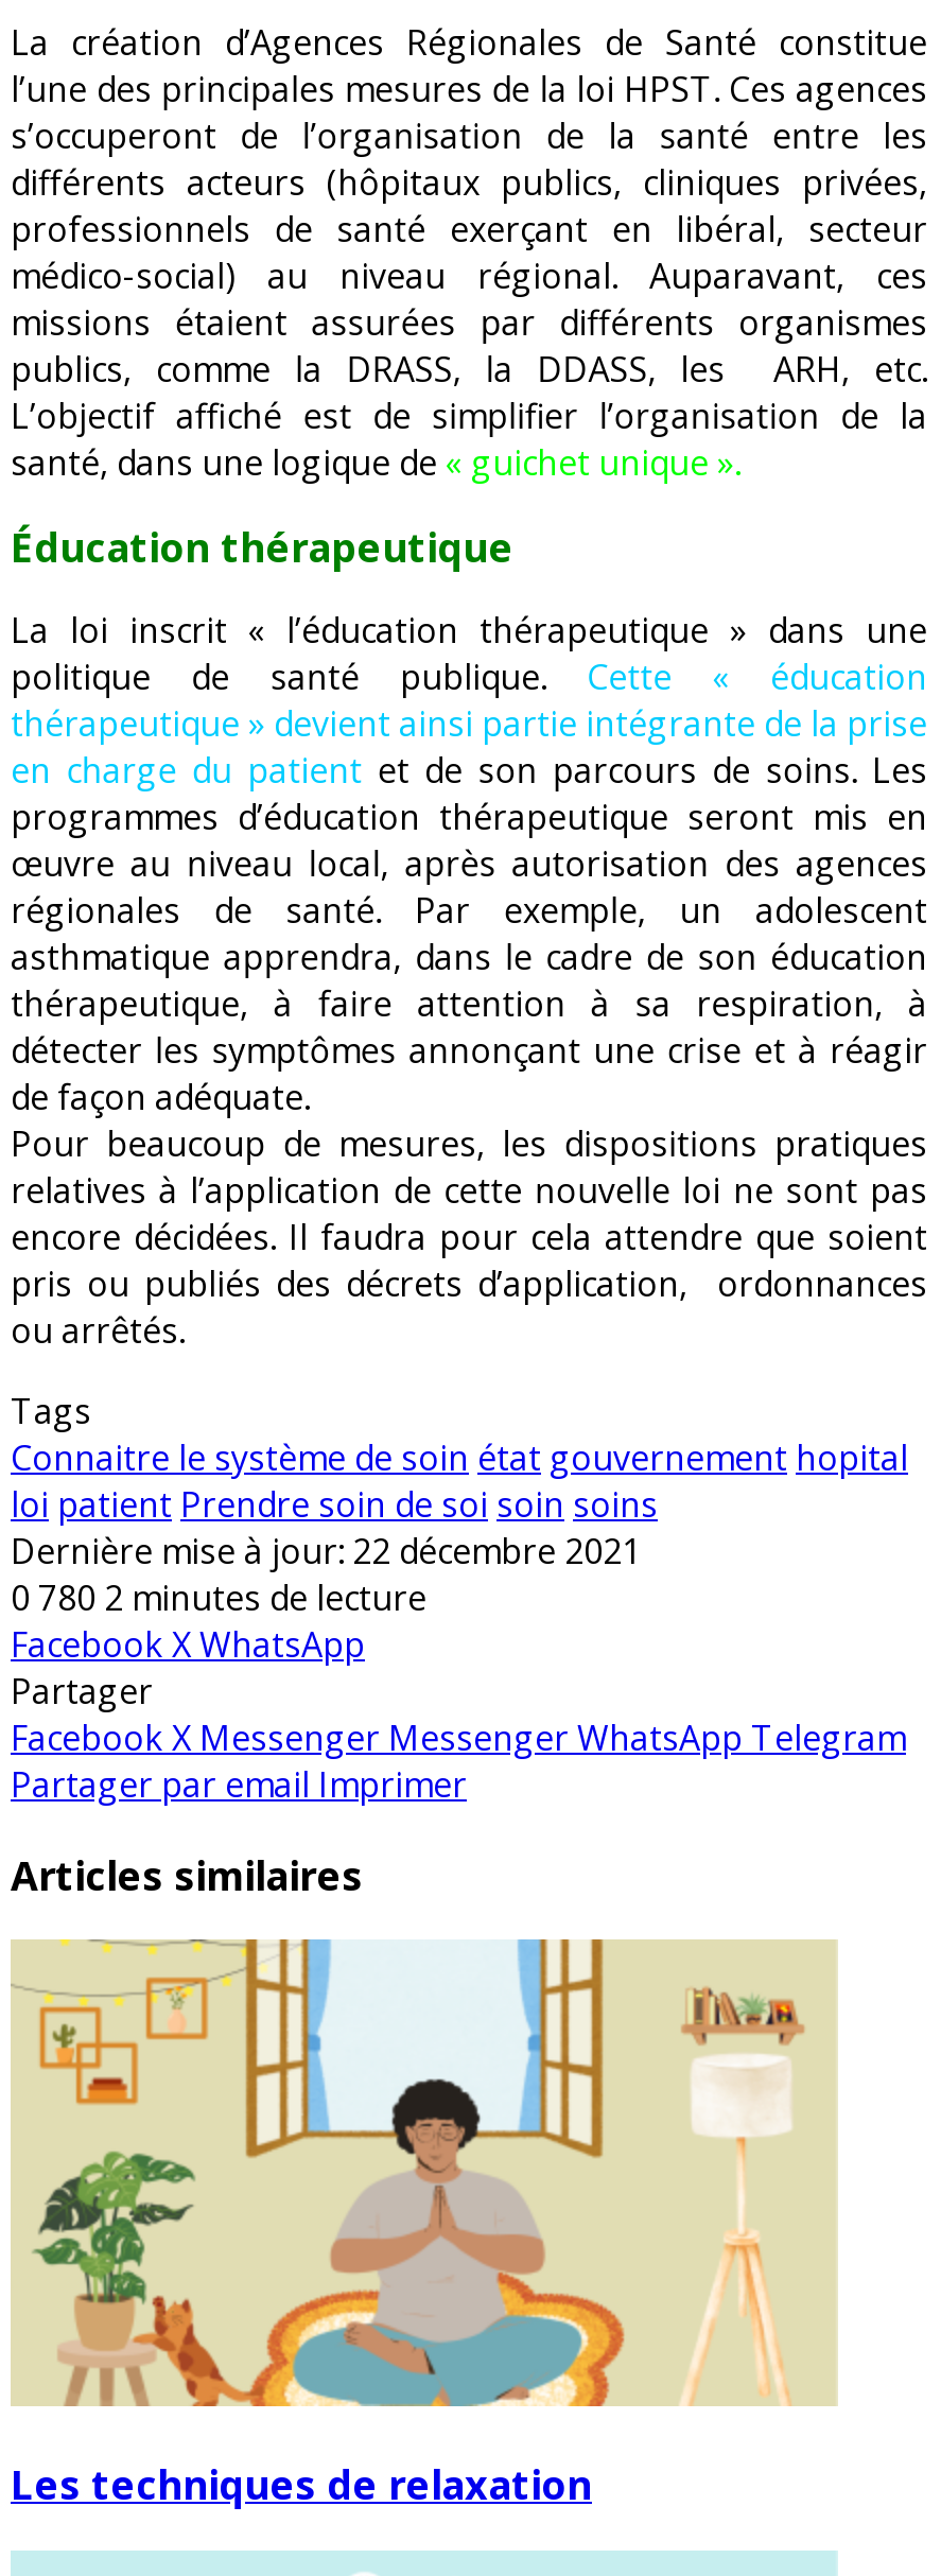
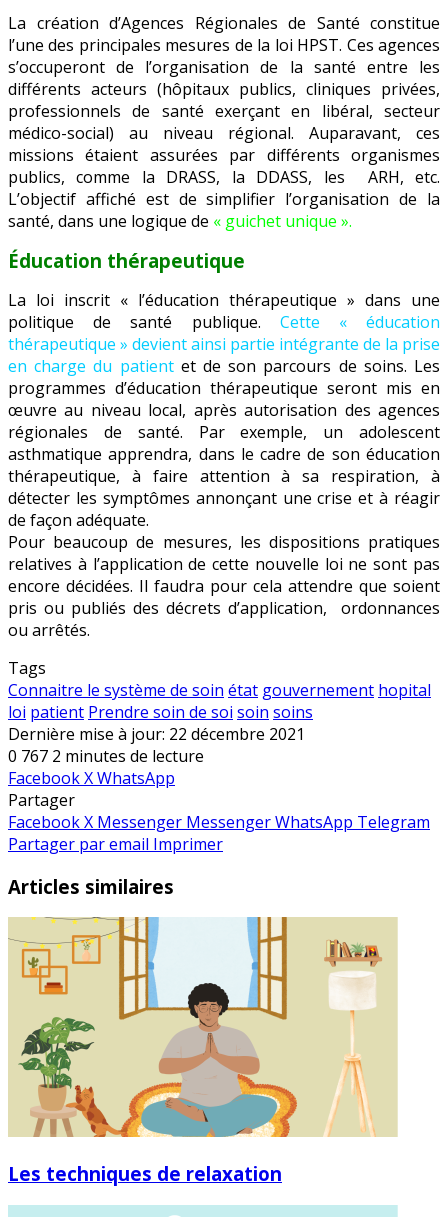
[11,1574,426,1621] 0 780 2 minutes de lecture -> [8,745,204,767] 0 767 2 minutes de lecture

